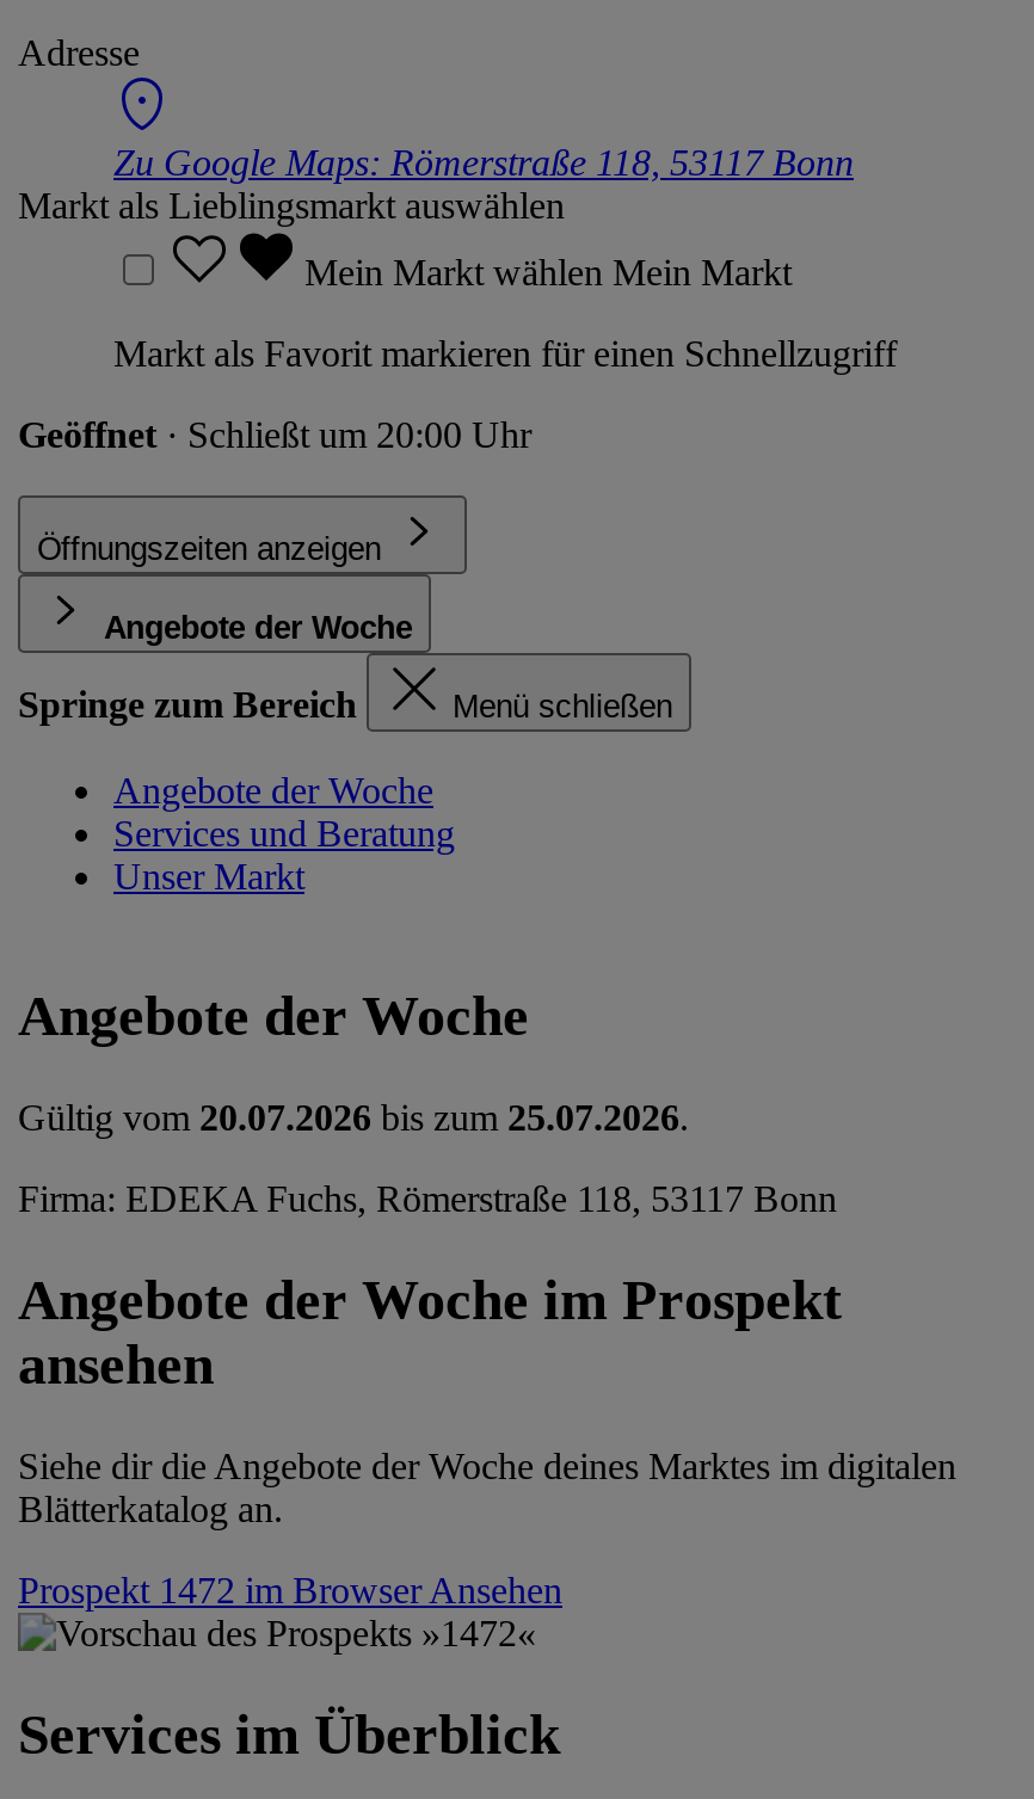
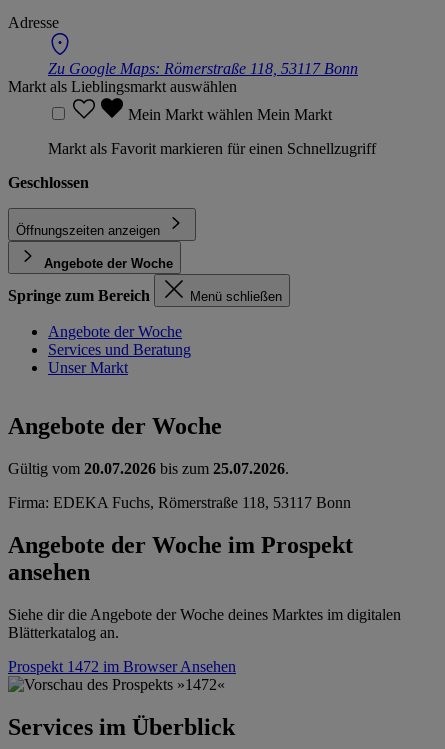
[18,413,531,454] Geöffnet · Schließt um 20:00 Uhr -> [8,173,89,190] Geschlossen

